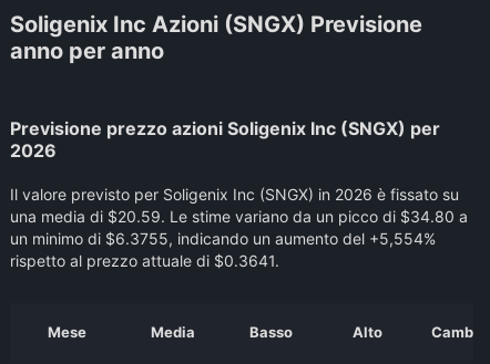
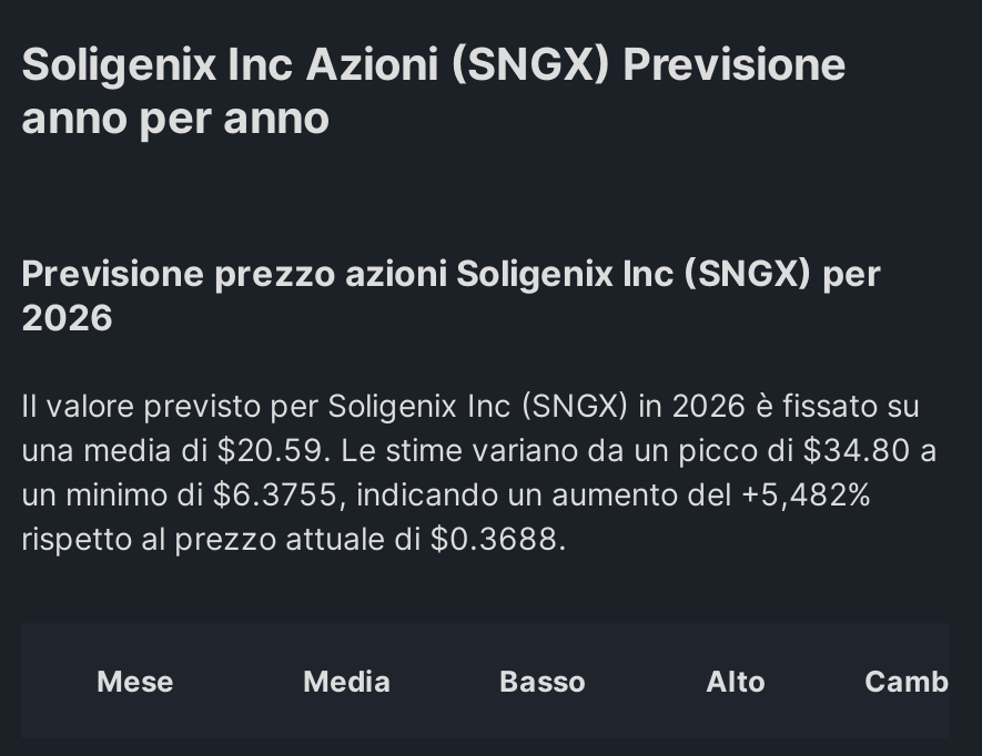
[10,228,436,247] un minimo di $6.3755, indicando un aumento del +5,554% -> [21,473,871,511] un minimo di $6.3755, indicando un aumento del +5,482%
[10,251,279,269] rispetto al prezzo attuale di $0.3641. -> [21,518,567,555] rispetto al prezzo attuale di $0.3688.

